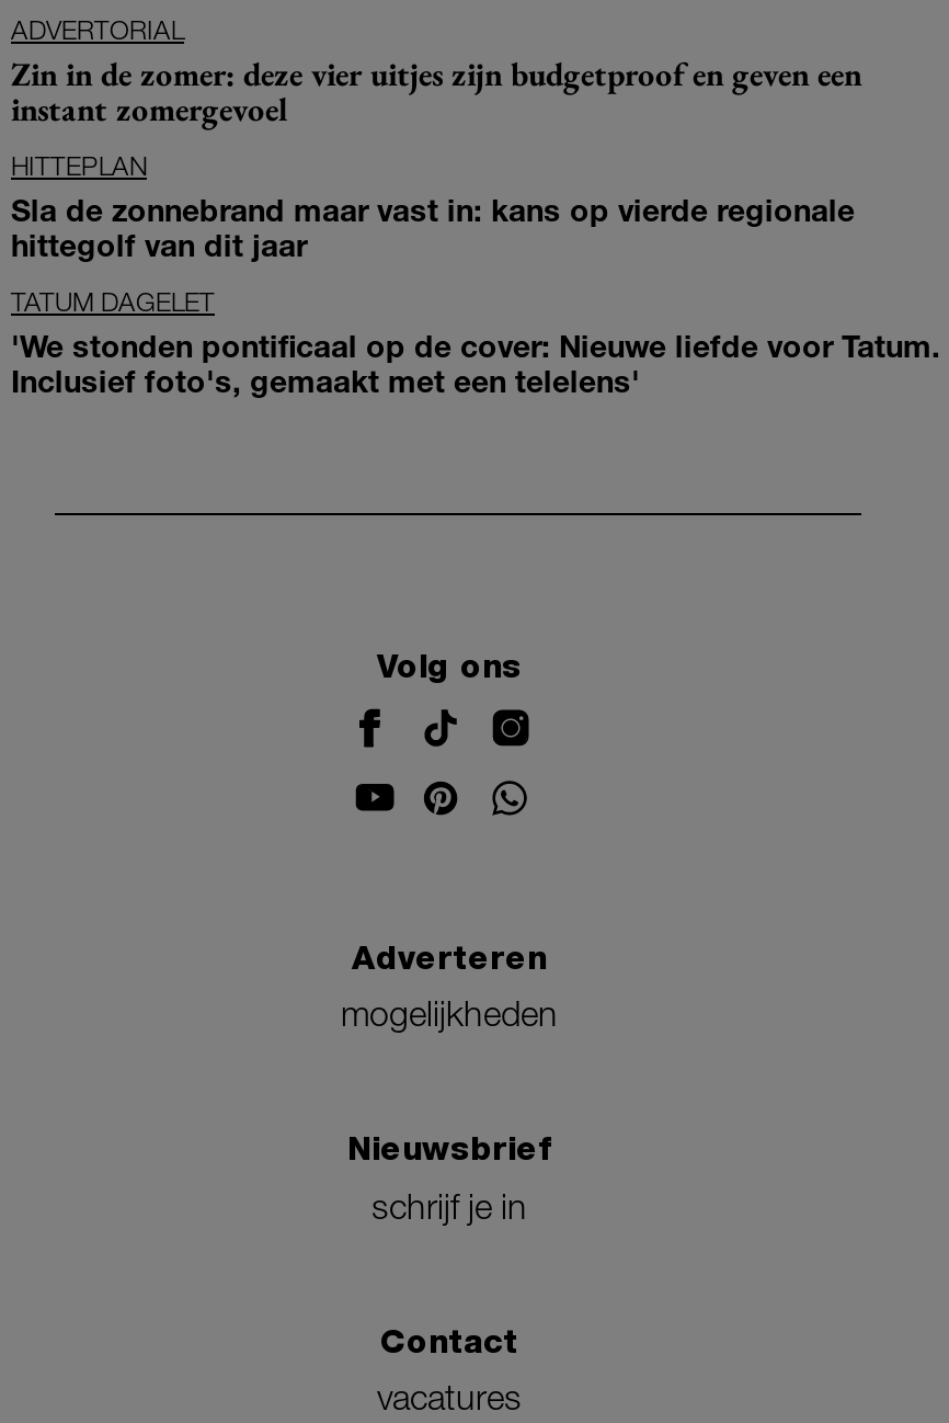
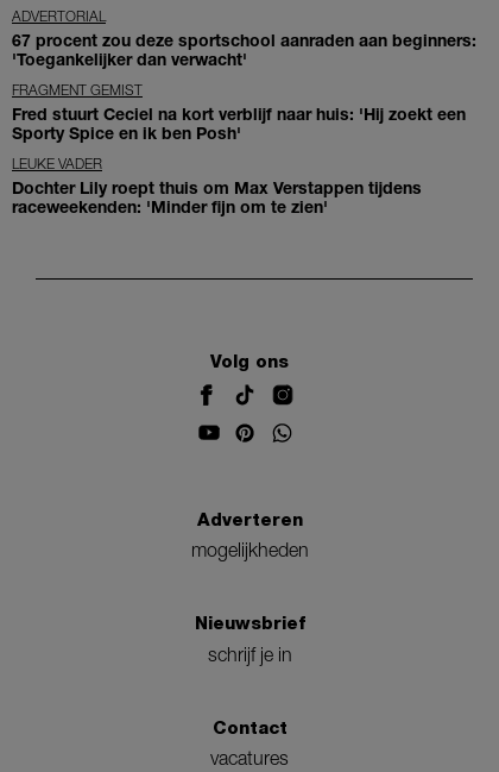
[11,53,861,130] Zin in de zomer: deze vier uitjes zijn budgetproof en geven een | instant zomergevoel -> [12,30,476,69] 67 procent zou deze sportschool aanraden aan beginners: | 'Toegankelijker dan verwacht'
[11,150,855,264] HITTEPLAN | Sla de zonnebrand maar vast in: kans op vierde regionale | hittegolf van dit jaar -> [12,81,466,143] FRAGMENT GEMIST | Fred stuurt Ceciel na kort verblijf naar huis: 'Hij zoekt een | Sporty Spice en ik ben Posh'
[11,285,940,399] TATUM DAGELET | 'We stonden pontificaal op de cover: Nieuwe liefde voor Tatum. | Inclusief foto's, gemaakt met een telelens' -> [12,155,422,217] LEUKE VADER | Dochter Lily roept thuis om Max Verstappen tijdens | raceweekenden: 'Minder fijn om te zien'

